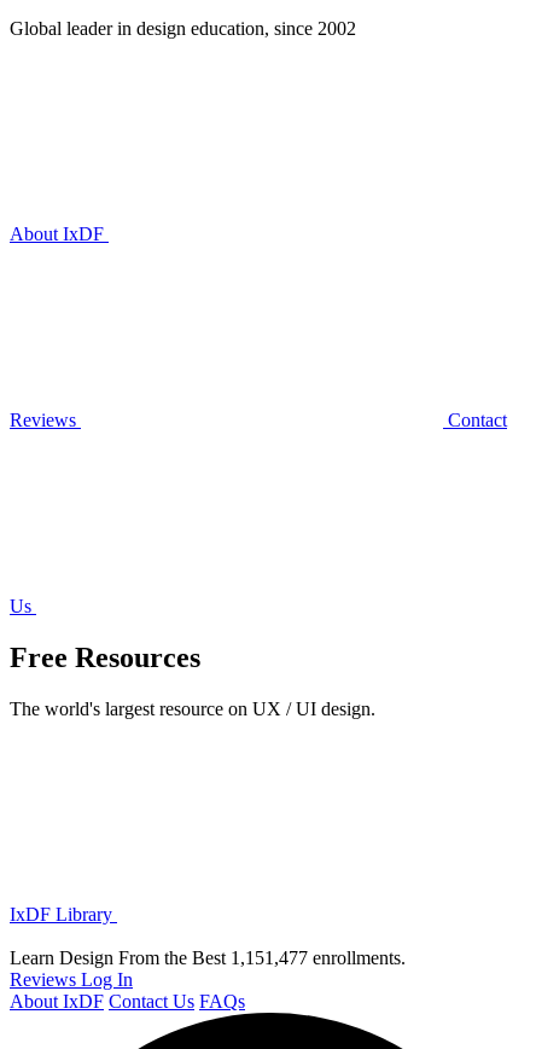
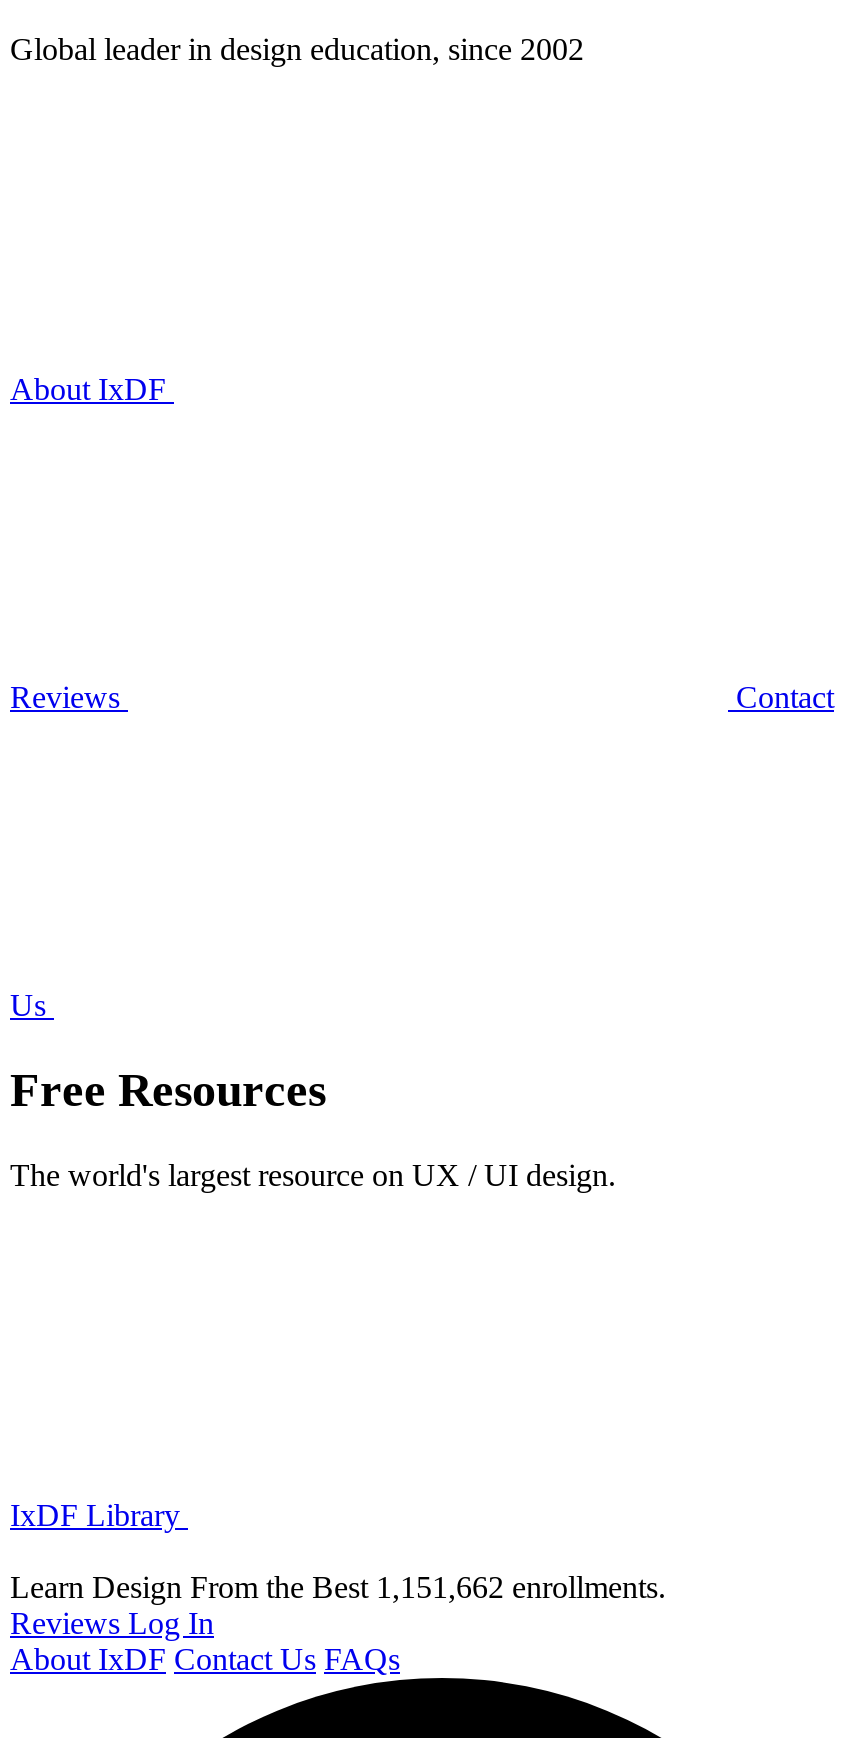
[10,947,406,968] Learn Design From the Best 1,151,477 enrollments. -> [10,1569,666,1603] Learn Design From the Best 1,151,662 enrollments.

